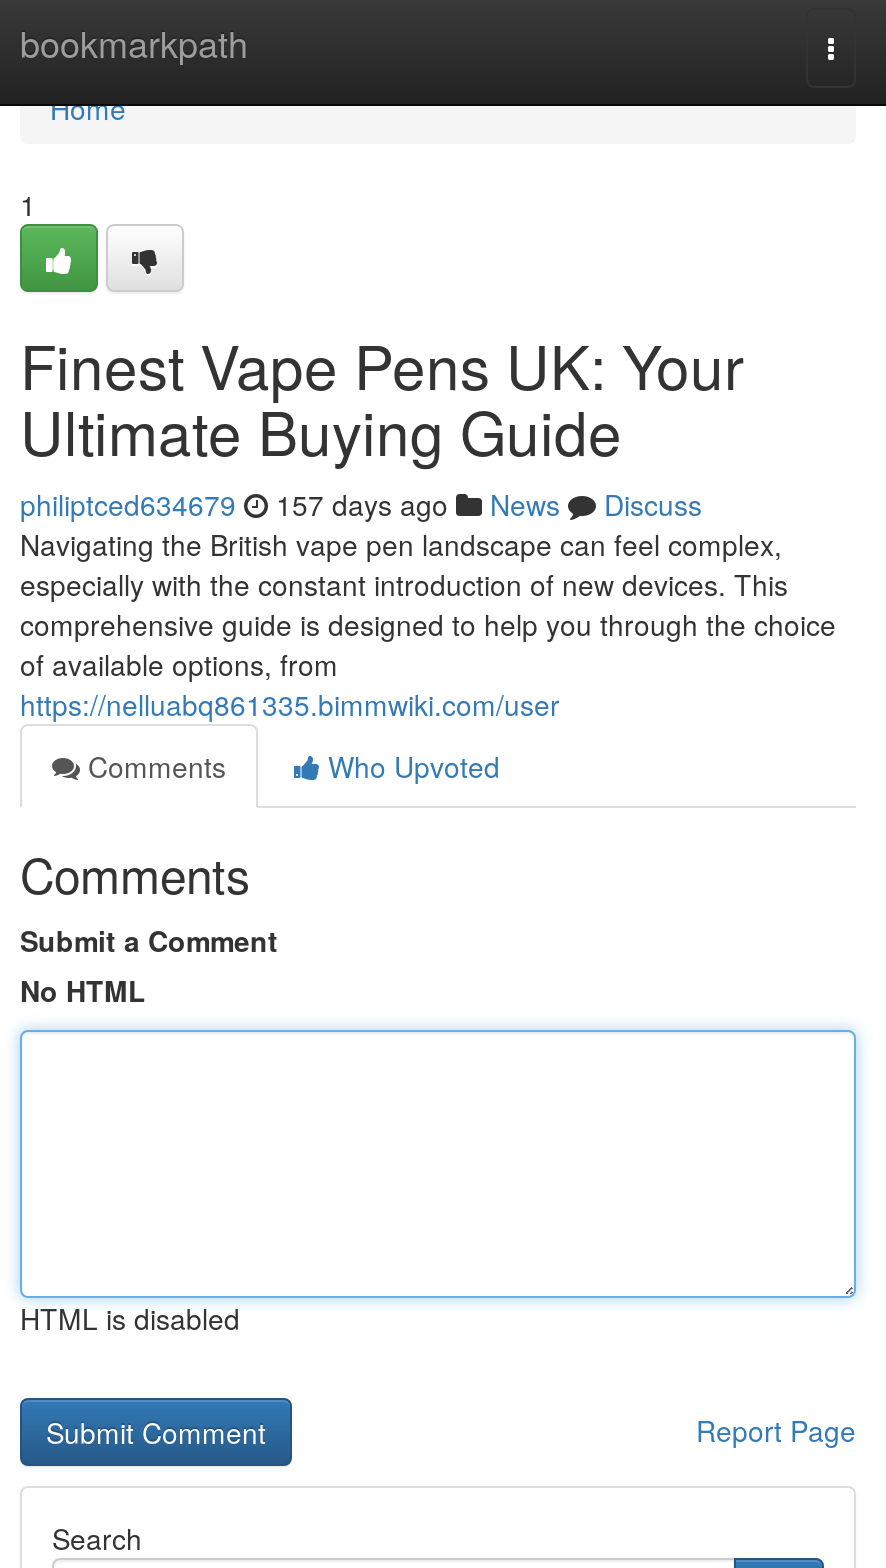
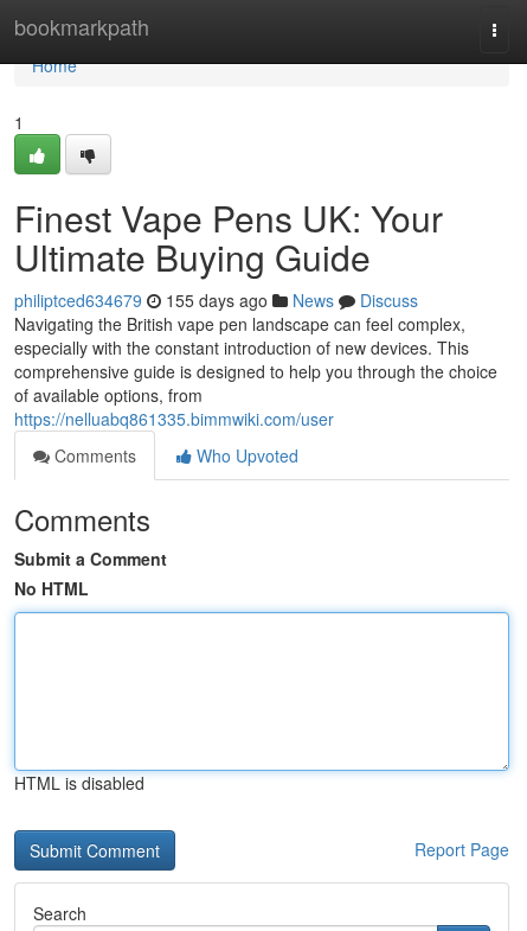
[20,484,702,524] philiptced634679 157 days ago News Discuss -> [14,288,418,312] philiptced634679 155 days ago News Discuss

